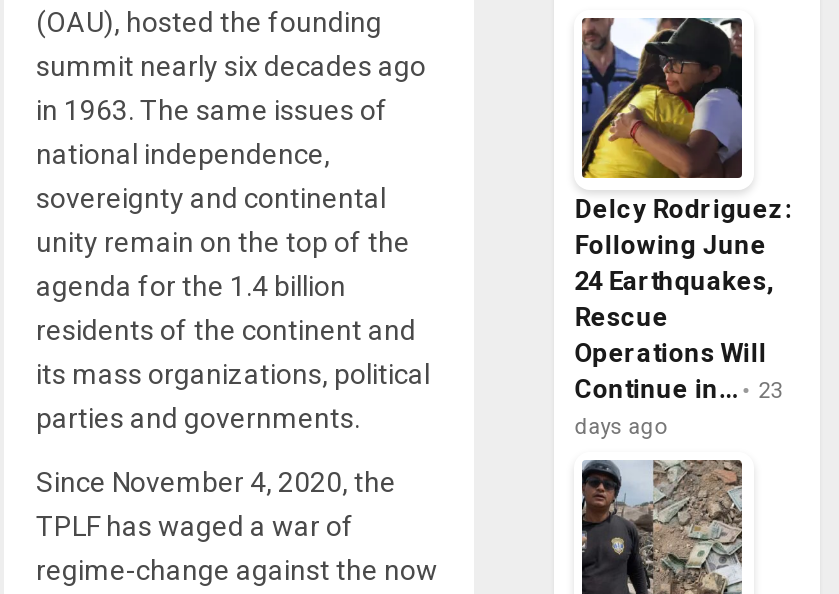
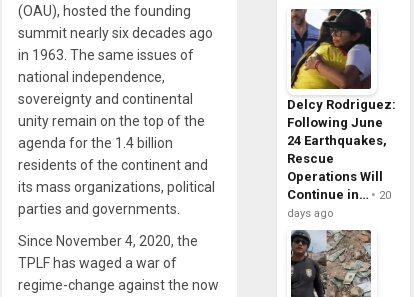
[575,374,783,404] Continue in… 23 -> [287,187,391,202] Continue in… 20

